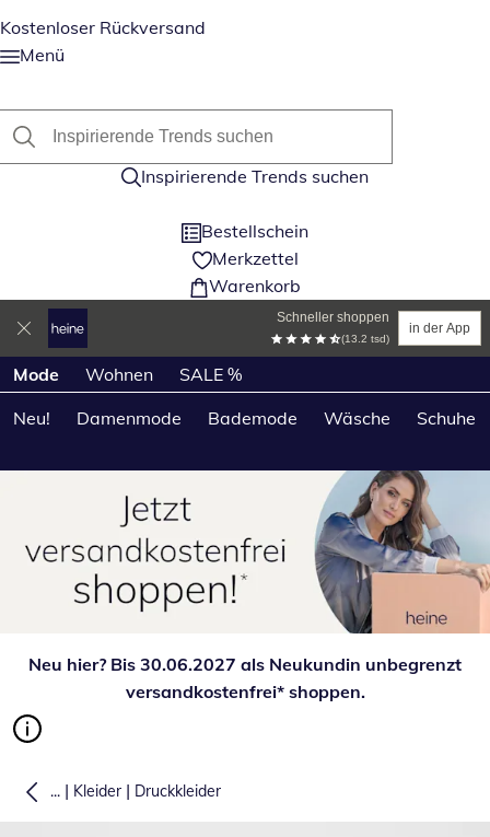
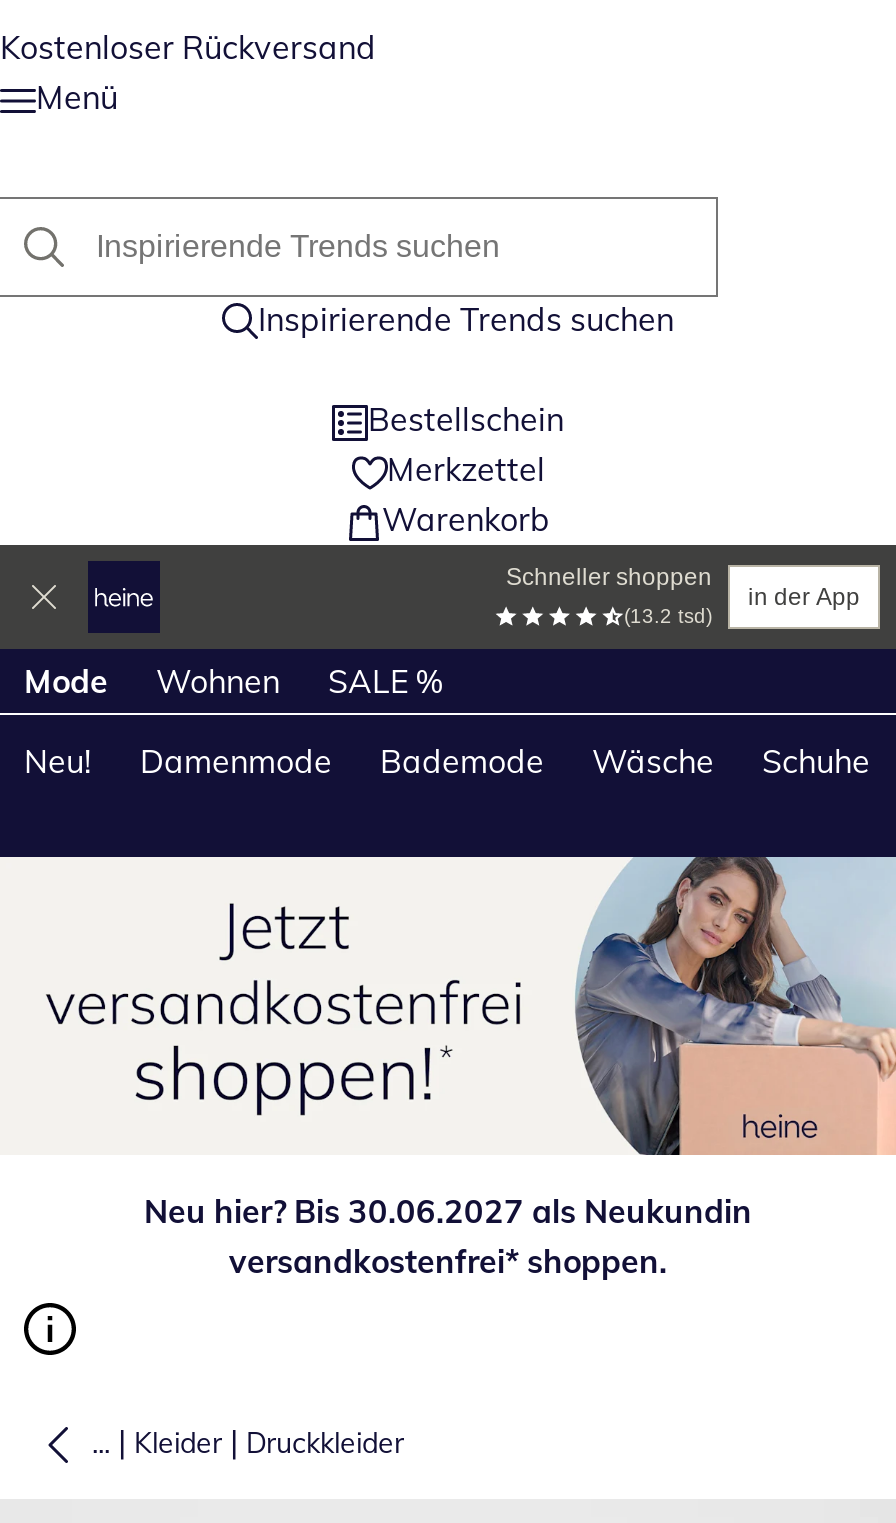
[28,654,462,675] Neu hier? Bis 30.06.2027 als Neukundin unbegrenzt -> [144,1191,752,1231] Neu hier? Bis 30.06.2027 als Neukundin

